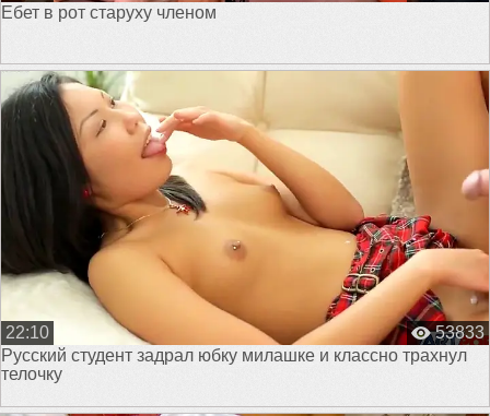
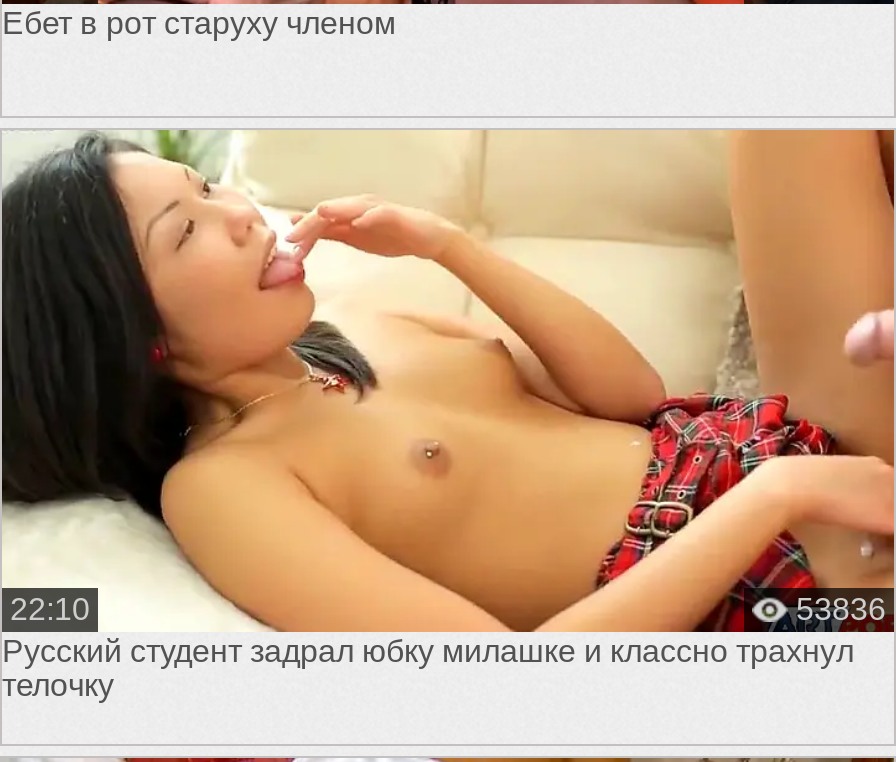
[435,323,485,342] 53833 -> [796,592,886,626] 53836

